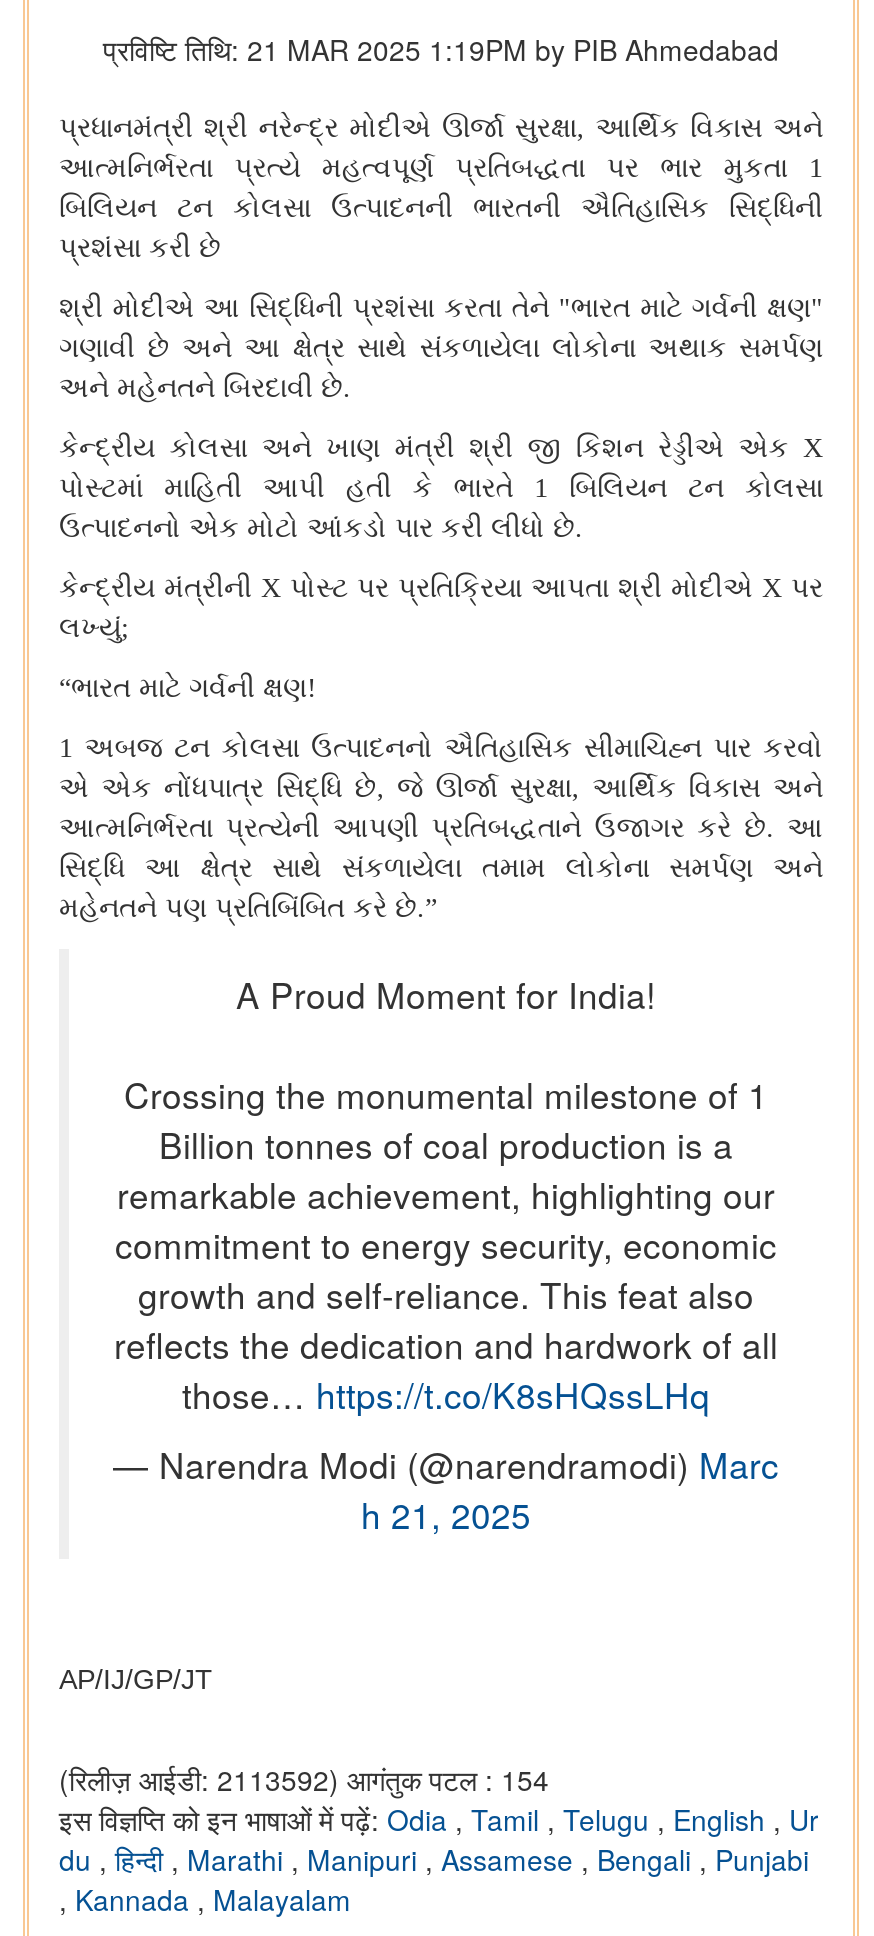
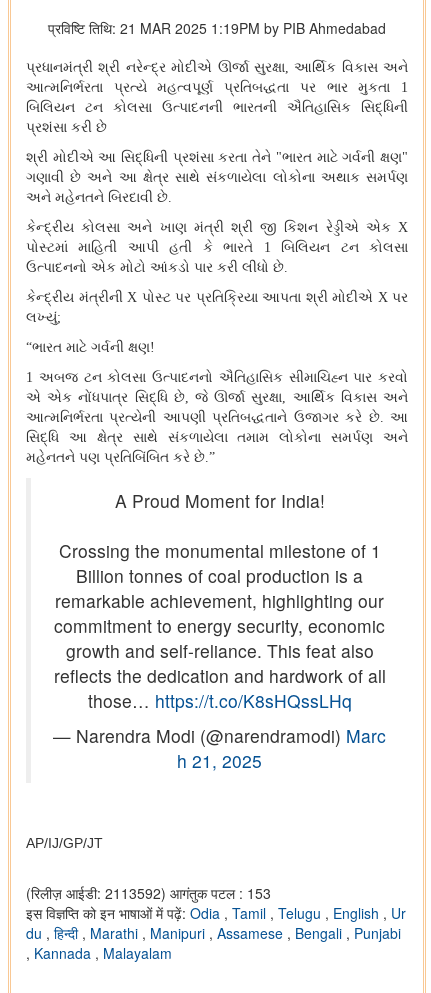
[59,1760,549,1800] (रिलीज़ आईडी: 2113592) आगंतुक पटल : 154 -> [26,883,271,903] (रिलीज़ आईडी: 2113592) आगंतुक पटल : 153

